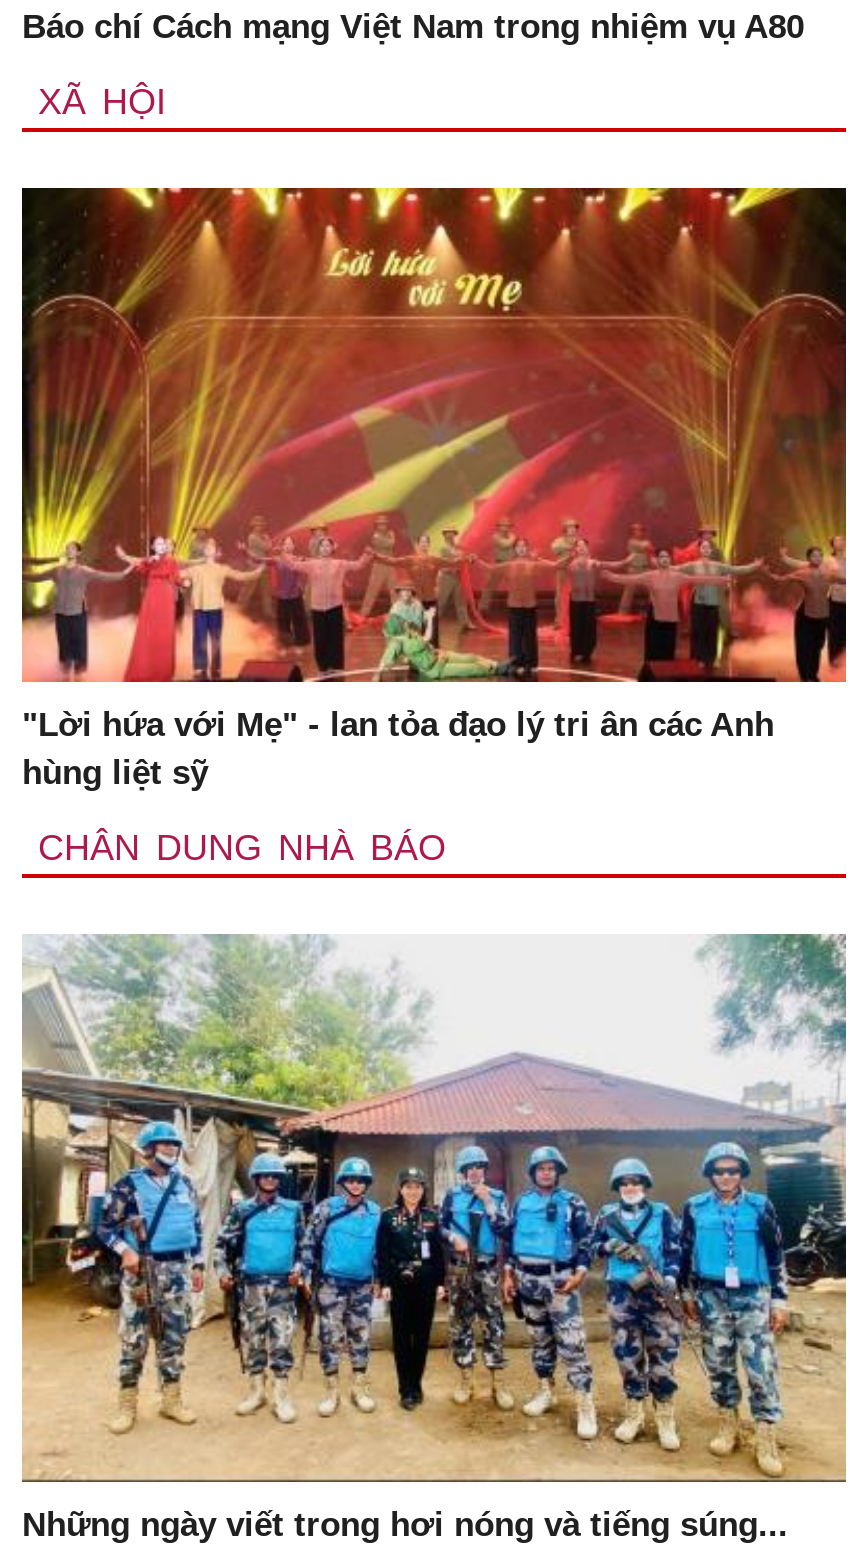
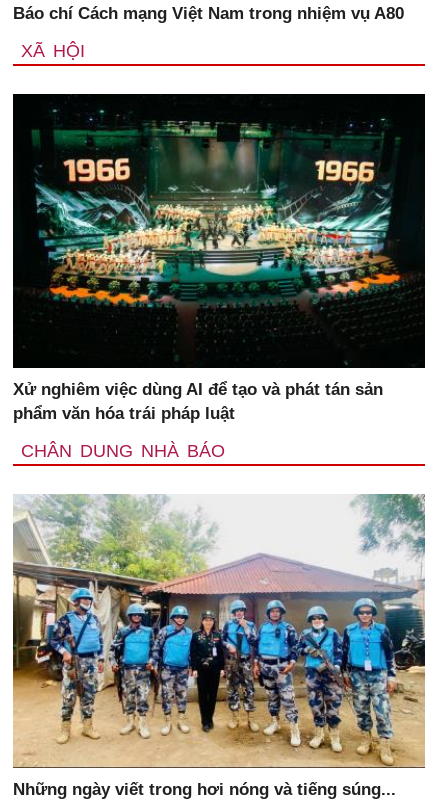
[20,186,848,792] [image] | "Lời hứa với Mẹ" - lan tỏa đạo lý tri ân các Anh | hùng liệt sỹ -> [12,93,426,423] [image] | Xử nghiêm việc dùng AI để tạo và phát tán sản | phẩm văn hóa trái pháp luật

